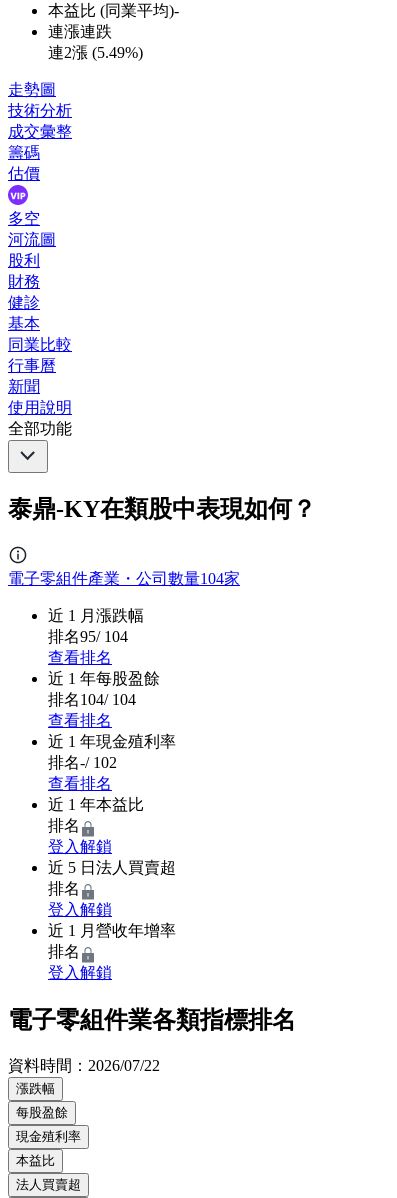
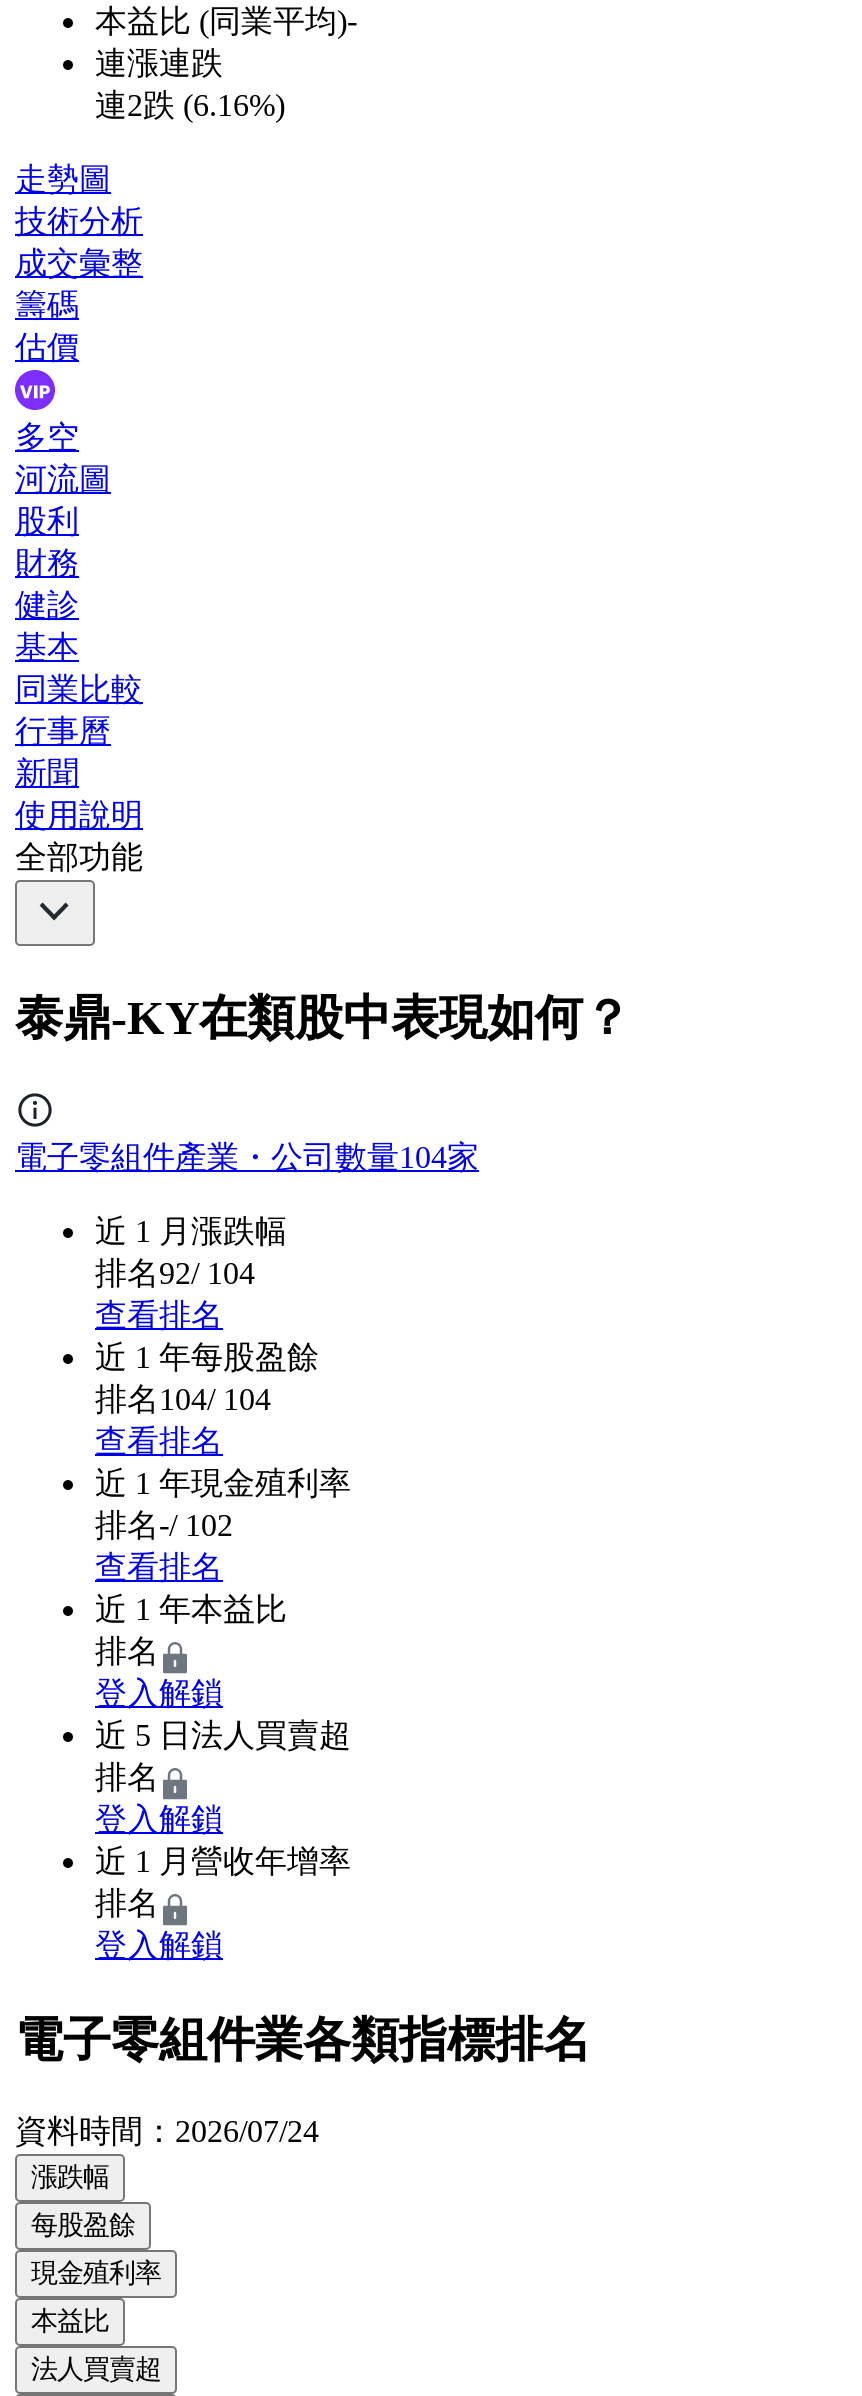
[48,44,143,61] 連2漲 (5.49%) -> [95,89,285,123] 連2跌 (6.16%)
[48,628,128,645] 排名95/ 104 -> [95,1256,255,1290] 排名92/ 104
[8,1057,160,1074] 資料時間：2026/07/22 -> [15,2114,319,2148] 資料時間：2026/07/24

